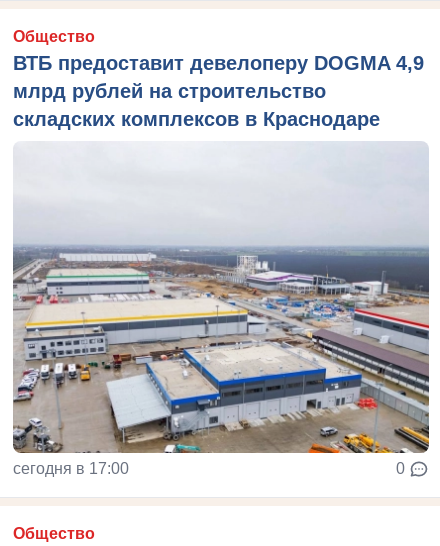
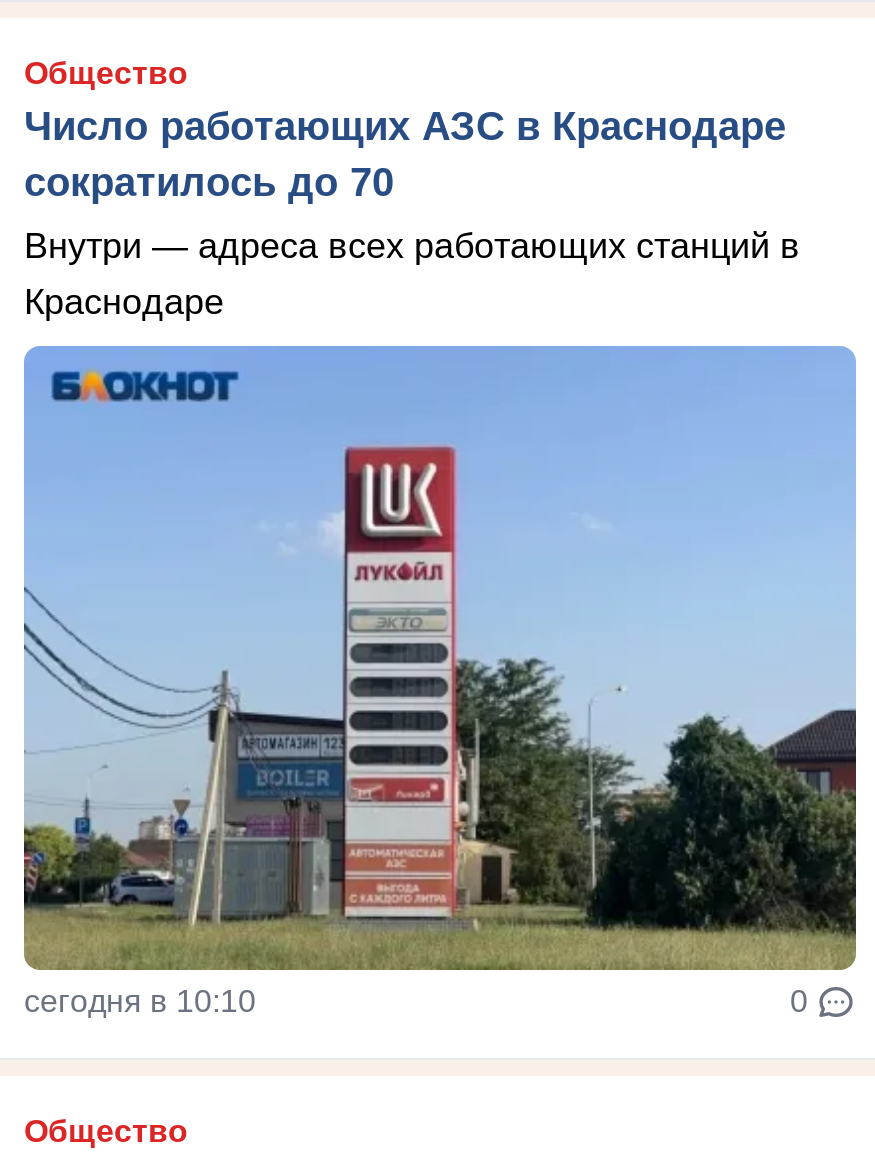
[13,52,424,130] ВТБ предоставит девелоперу DOGMA 4,9 | млрд рублей на строительство | складских комплексов в Краснодаре -> [24,104,800,322] Число работающих АЗС в Краснодаре | сократилось до 70 | Внутри — адреса всех работающих станций в | Краснодаре
[12,142,430,477] [image] | сегодня в 17:00 -> [24,346,856,1018] [image] | сегодня в 10:10

